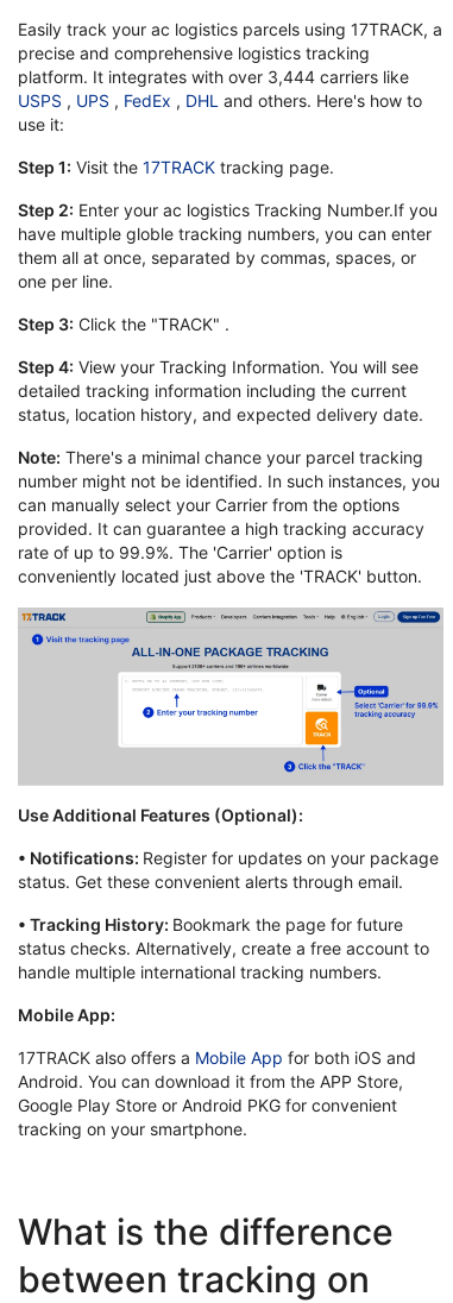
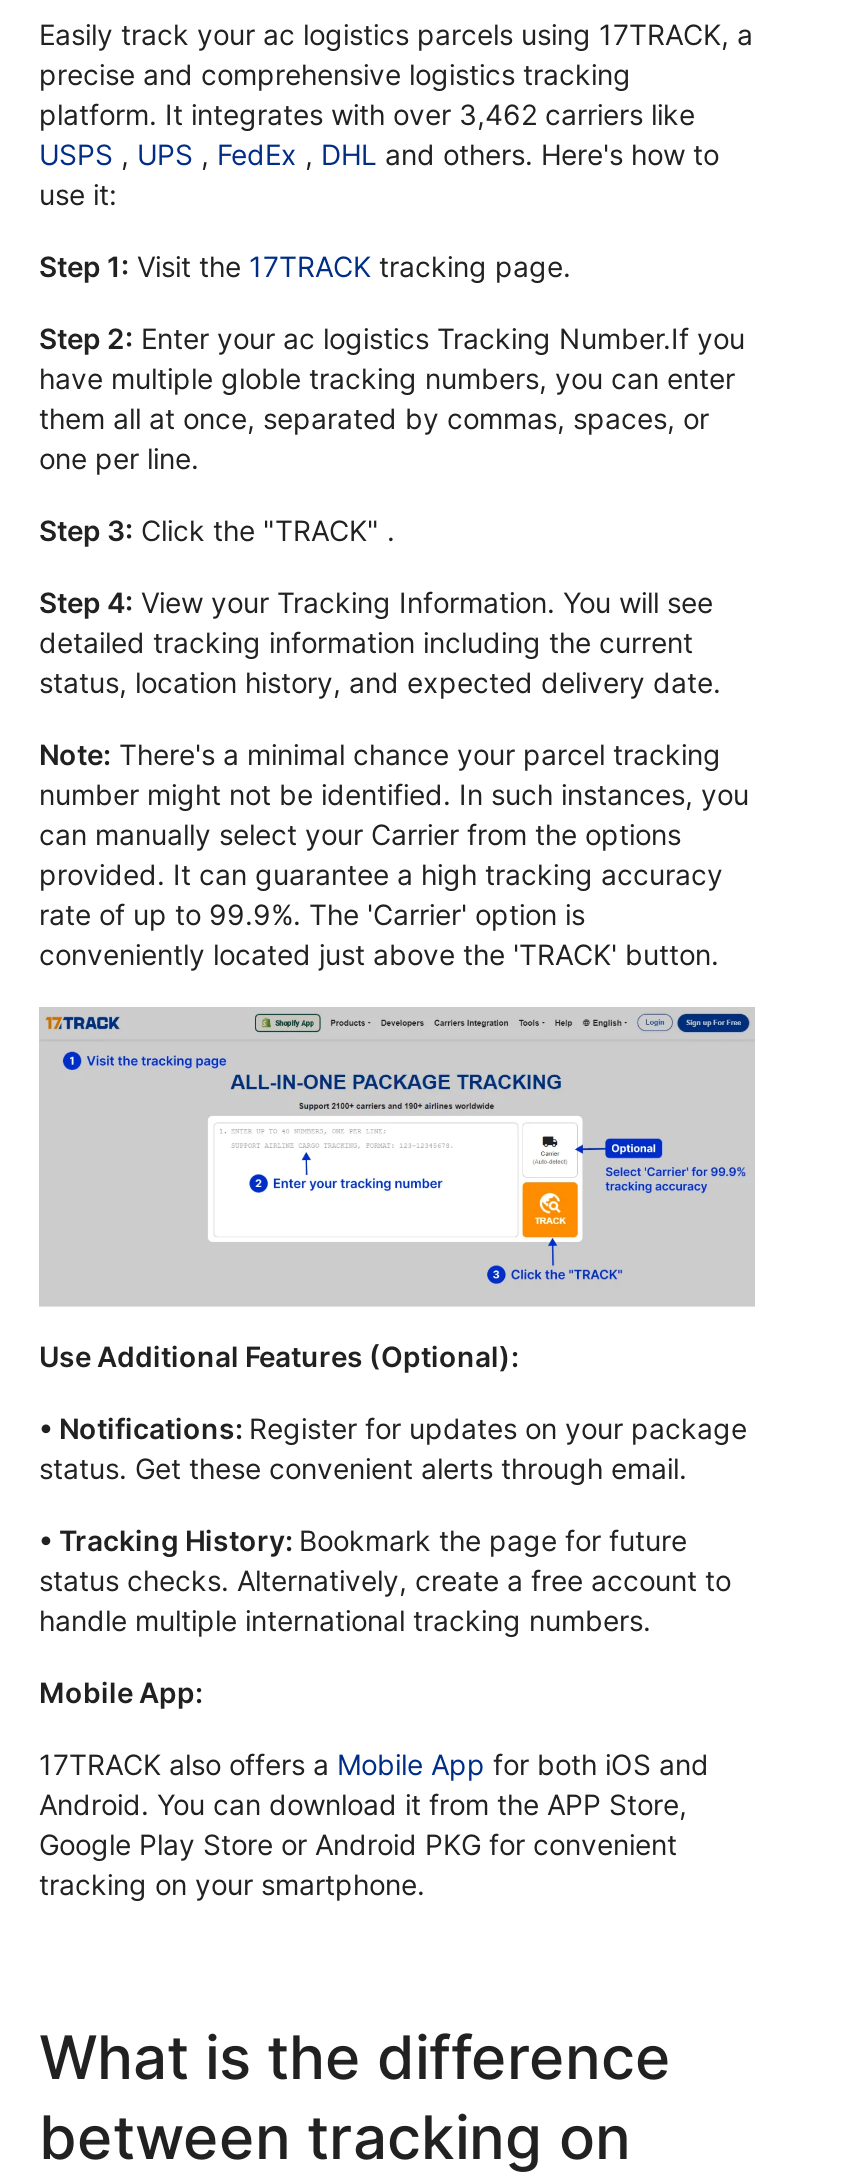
[18,67,409,87] platform. It integrates with over 3,444 carriers like -> [39,97,695,131] platform. It integrates with over 3,462 carriers like

